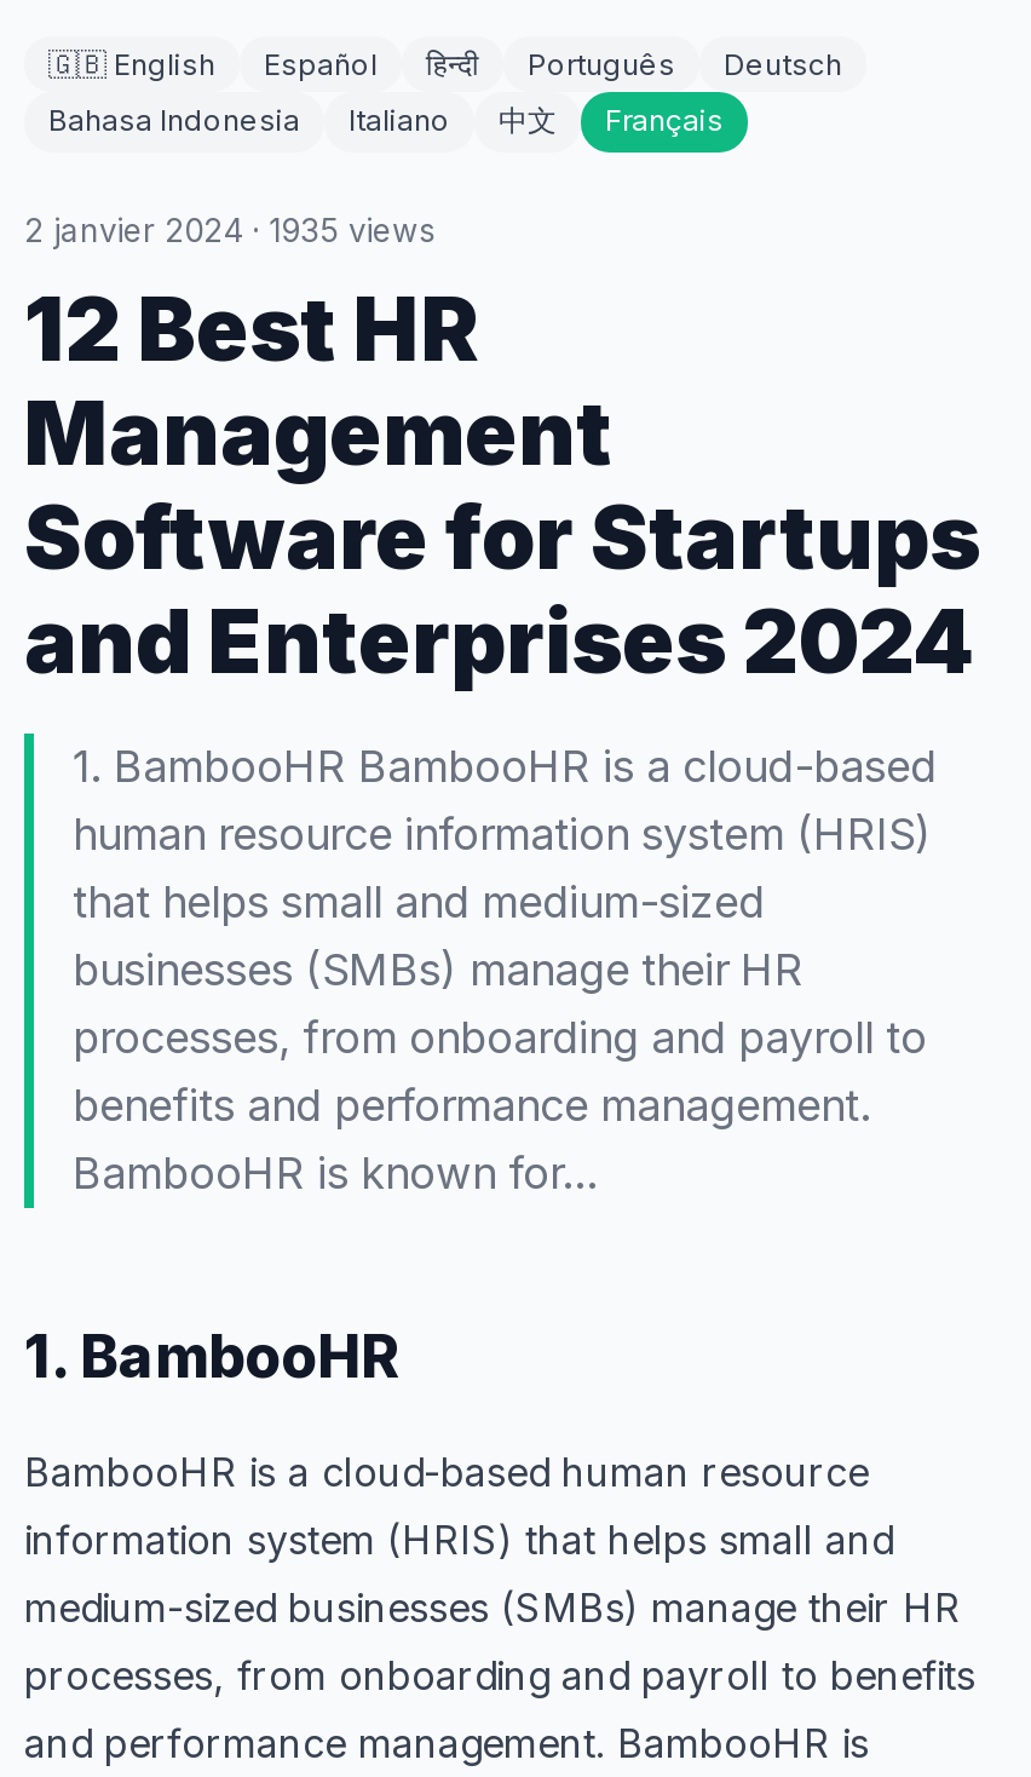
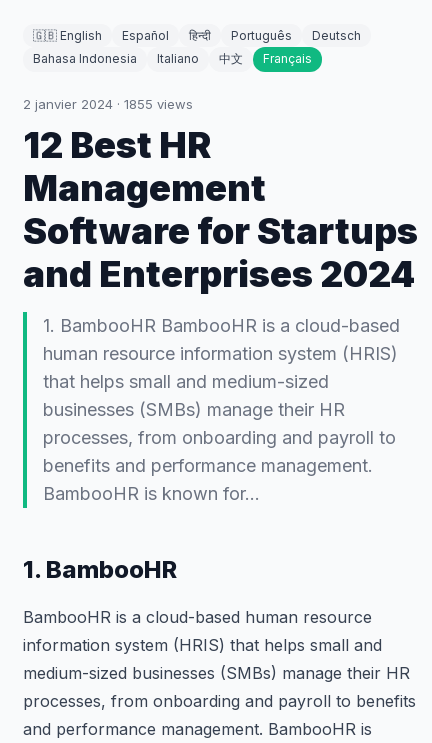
[24,211,436,249] 2 janvier 2024 · 1935 views -> [23,96,193,112] 2 janvier 2024 · 1855 views

